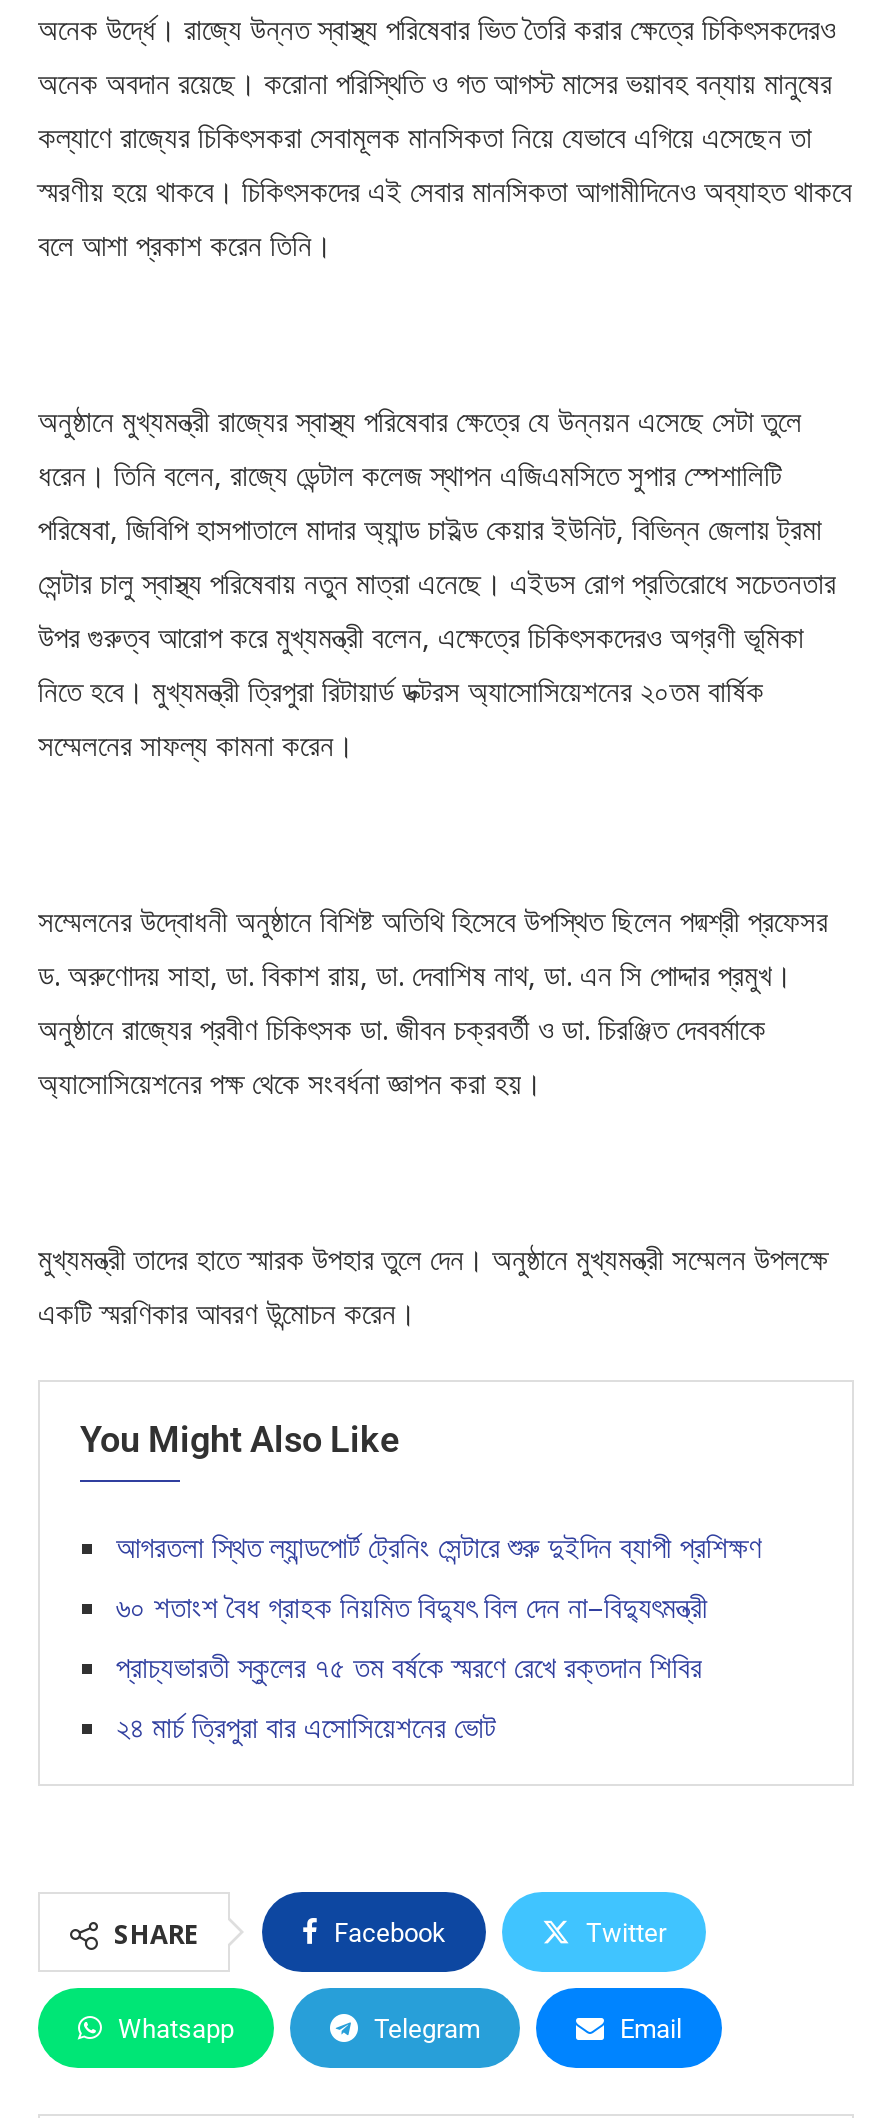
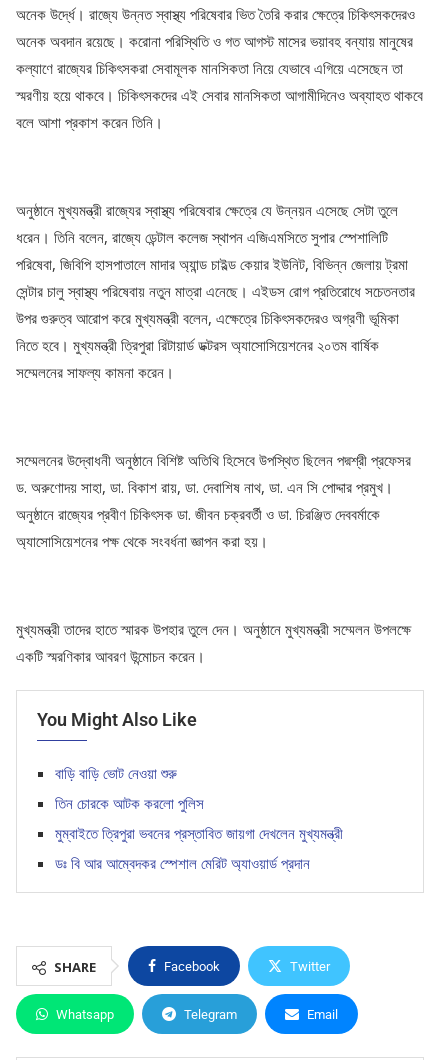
[116,1526,762,1566] আগরতলা স্থিত ল্যান্ডপোর্ট ট্রেনিং সেন্টারে শুরু দুইদিন ব্যাপী প্রশিক্ষণ -> [55,763,177,783] বাড়ি বাড়ি ভোট নেওয়া শুরু
[116,1586,708,1626] ৬০ শতাংশ বৈধ গ্রাহক নিয়মিত বিদ্যুৎ বিল দেন না–বিদ্যুৎমন্ত্রী -> [55,793,204,813] তিন চোরকে আটক করলো পুলিস
[116,1646,702,1686] প্রাচ্যভারতী স্কুলের ৭৫ তম বর্ষকে স্মরণে রেখে রক্তদান শিবির -> [55,823,343,843] মুম্বাইতে ত্রিপুরা ভবনের প্রস্তাবিত জায়গা দেখলেন মুখ্যমন্ত্রী
[116,1706,496,1746] ২৪ মার্চ ত্রিপুরা বার এসোসিয়েশনের ভোট -> [55,853,310,873] ডঃ বি আর আম্বেদকর স্পেশাল মেরিট অ্যাওয়ার্ড প্রদান

